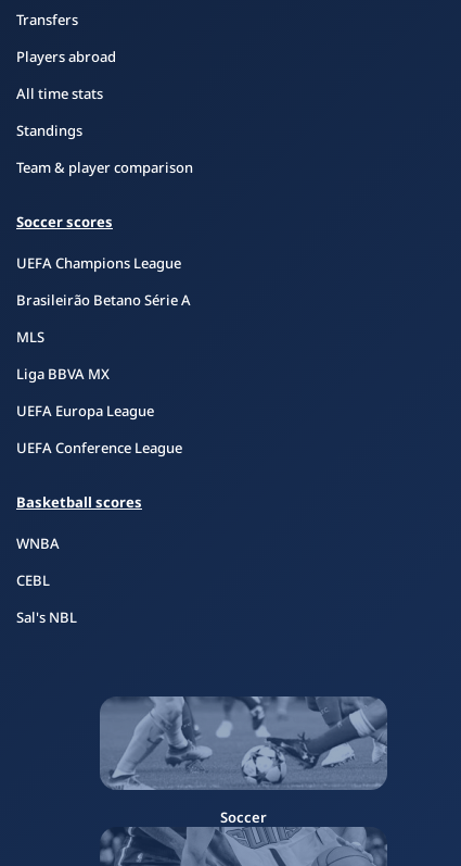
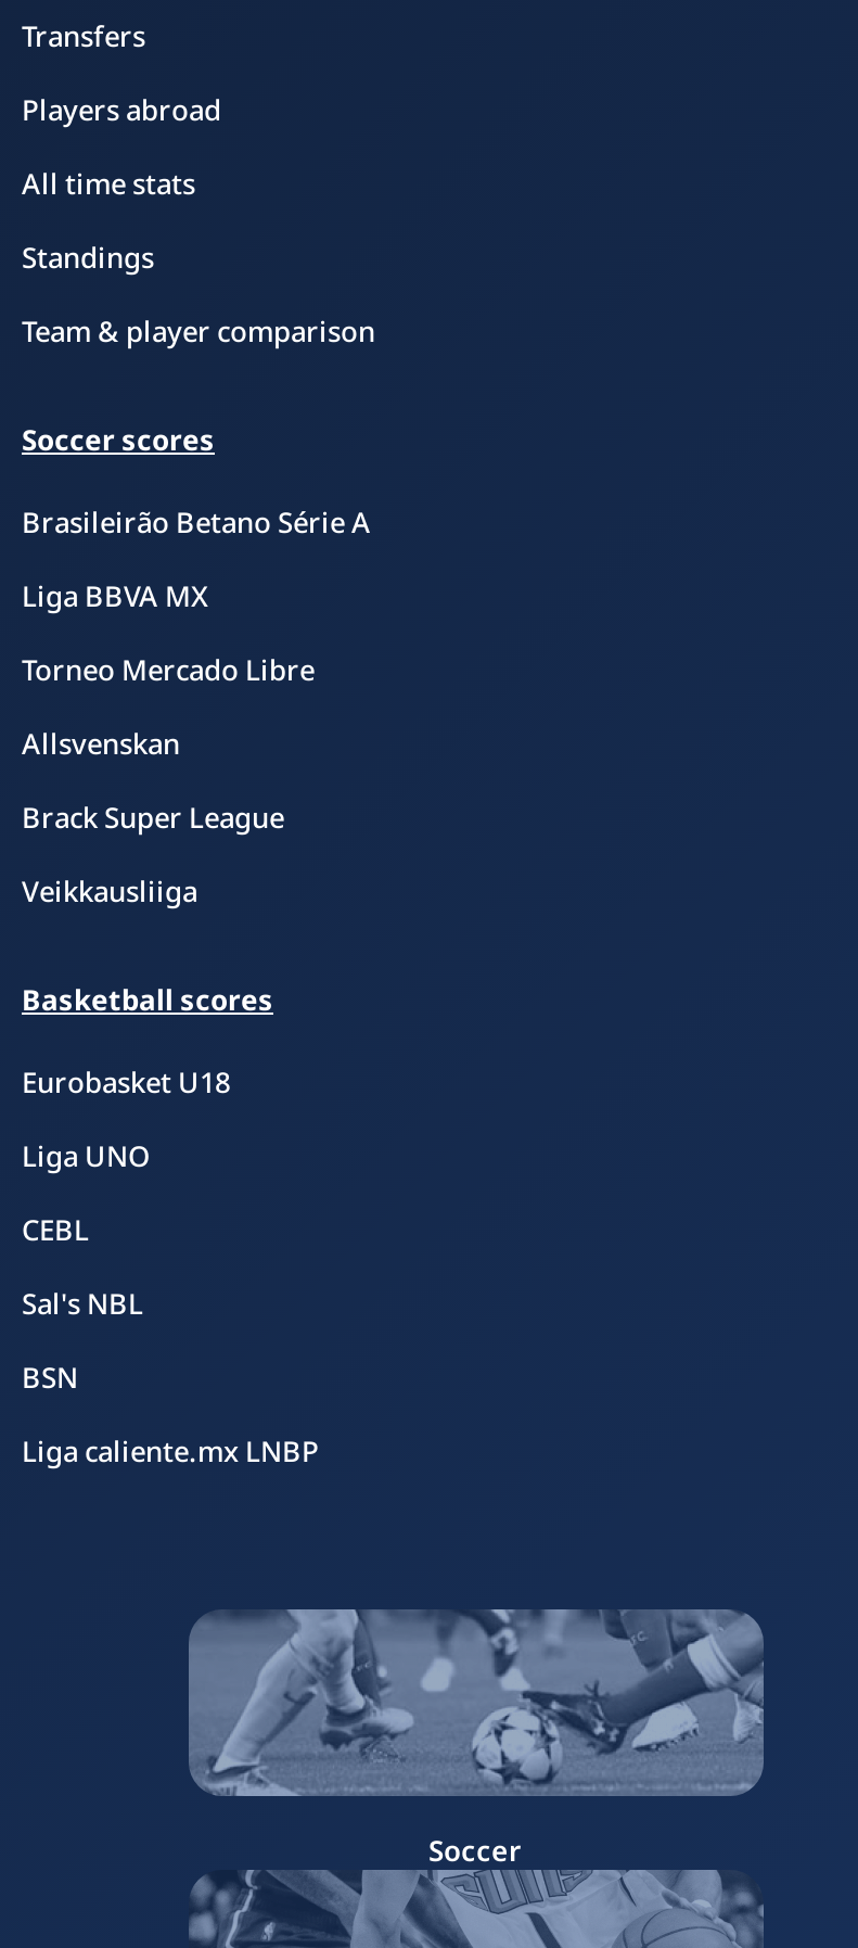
[16,253,181,273] UEFA Champions League -> none
moved [16,290,191,310] -> [22,502,371,542]: Brasileirão Betano Série A
[16,327,44,347] MLS -> none
moved [16,364,110,384] -> [22,576,208,615]: Liga BBVA MX
[16,401,182,457] UEFA Europa League | UEFA Conference League -> [22,650,315,911] Torneo Mercado Libre | Allsvenskan | Brack Super League | Veikkausliiga
[16,534,60,553] WNBA -> [22,1062,230,1175] Eurobasket U18 | Liga UNO
none -> [22,1358,319,1470] BSN | Liga caliente.mx LNBP

